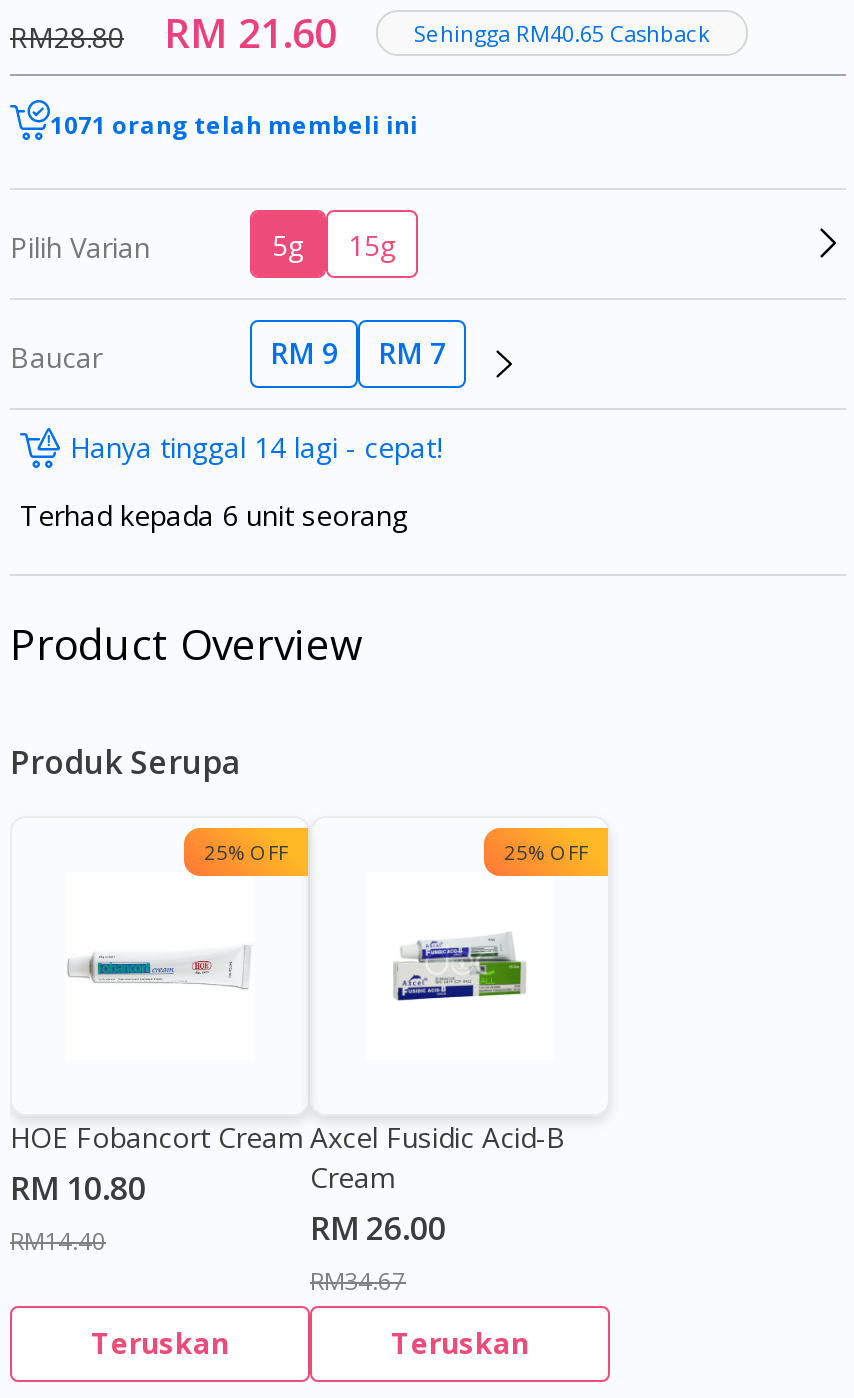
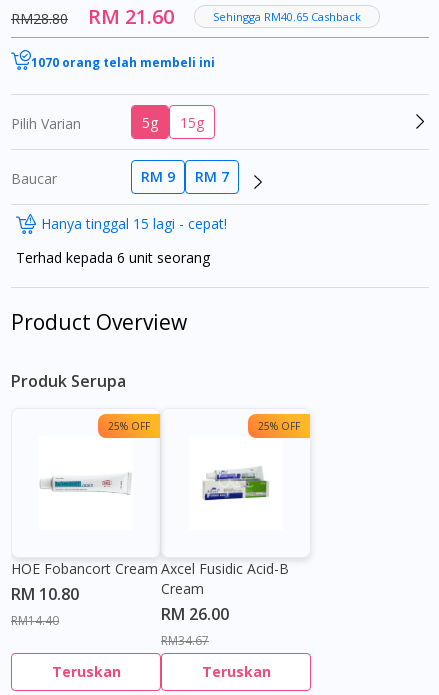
[50,108,418,142] 1071 orang telah membeli ini -> [31,54,215,71] 1070 orang telah membeli ini
[70,429,442,467] Hanya tinggal 14 lagi - cepat! -> [41,214,227,233] Hanya tinggal 15 lagi - cepat!

